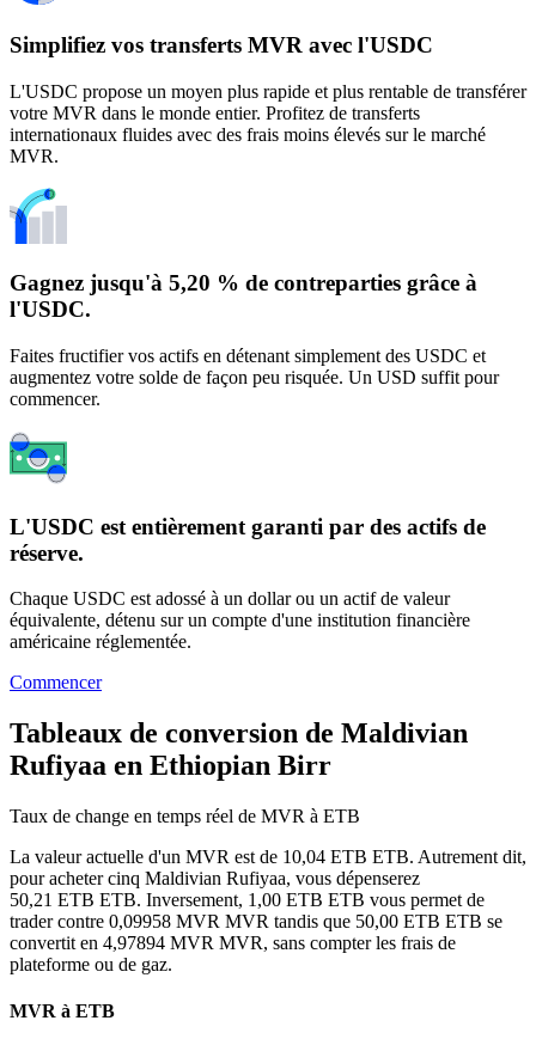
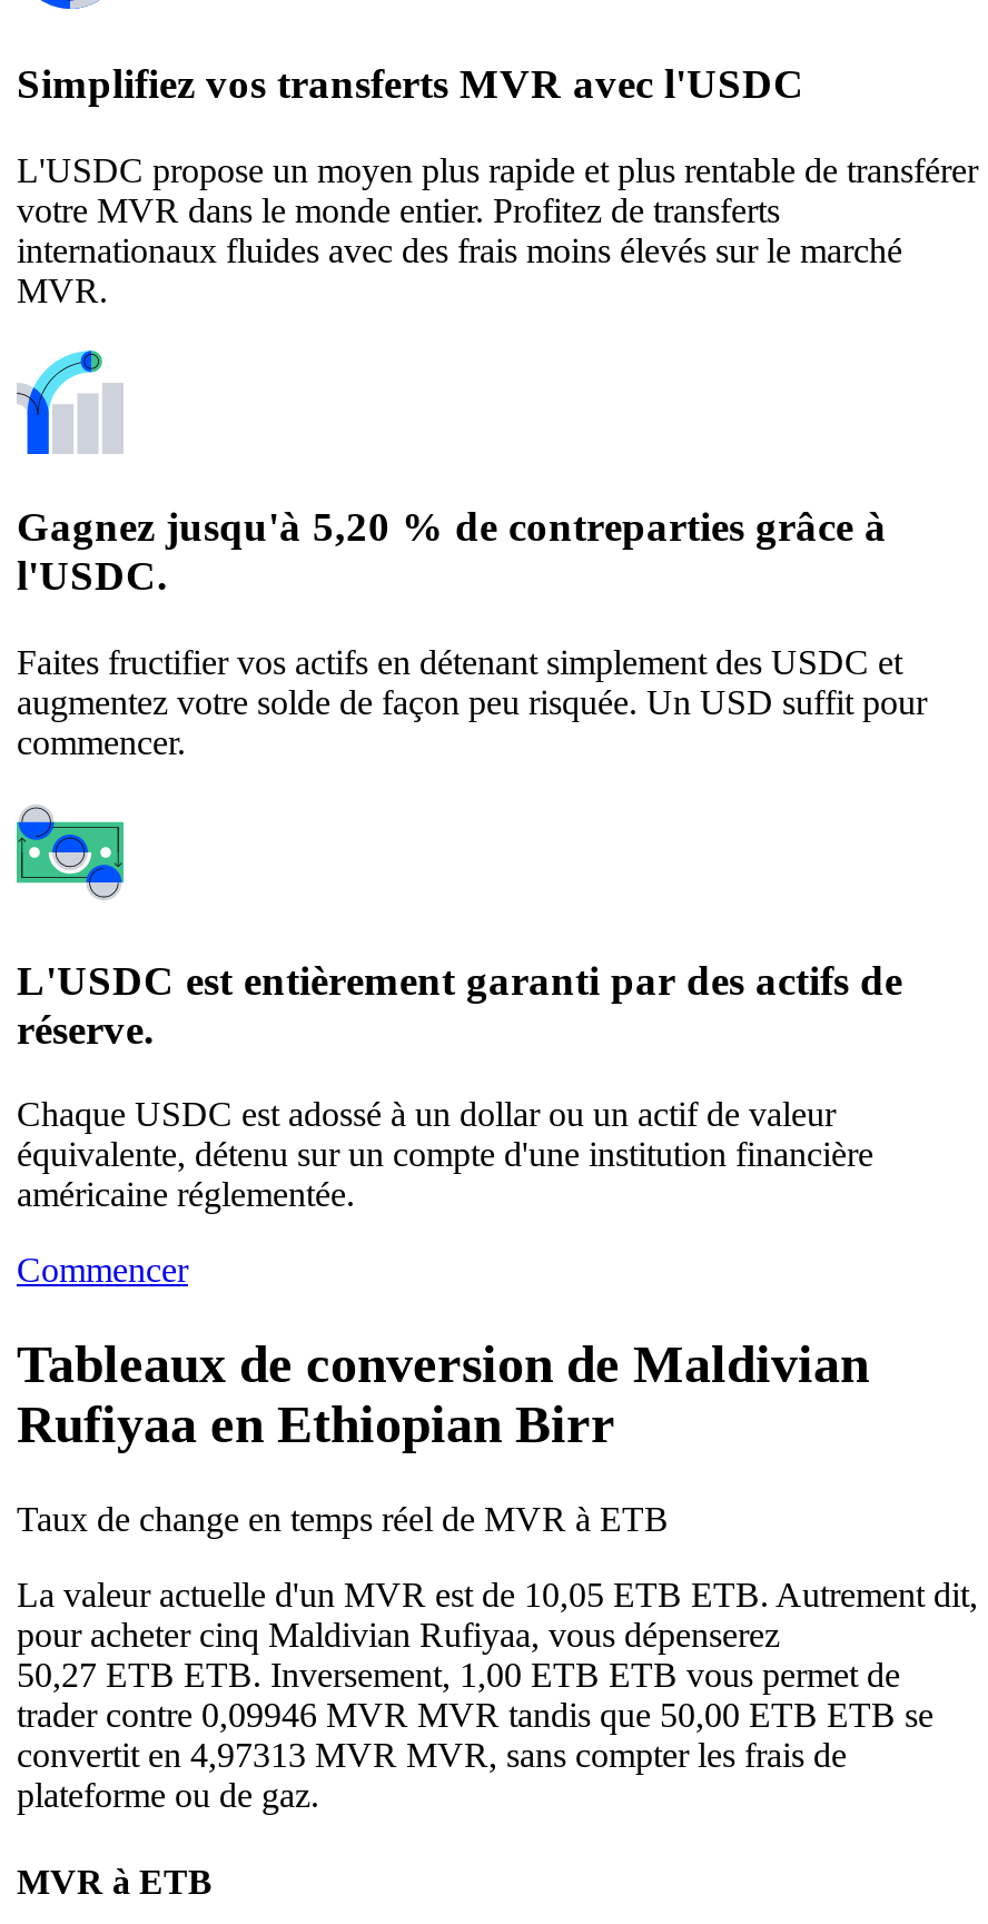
[10,847,526,867] La valeur actuelle d'un MVR est de 10,04 ETB ETB. Autrement dit, -> [17,1576,978,1614] La valeur actuelle d'un MVR est de 10,05 ETB ETB. Autrement dit,
[10,890,485,910] 50,21 ETB ETB. Inversement, 1,00 ETB ETB vous permet de -> [17,1656,900,1694] 50,27 ETB ETB. Inversement, 1,00 ETB ETB vous permet de
[10,911,502,932] trader contre 0,09958 MVR MVR tandis que 50,00 ETB ETB se -> [17,1696,933,1734] trader contre 0,09946 MVR MVR tandis que 50,00 ETB ETB se
[10,933,456,953] convertit en 4,97894 MVR MVR, sans compter les frais de -> [17,1736,847,1774] convertit en 4,97313 MVR MVR, sans compter les frais de

